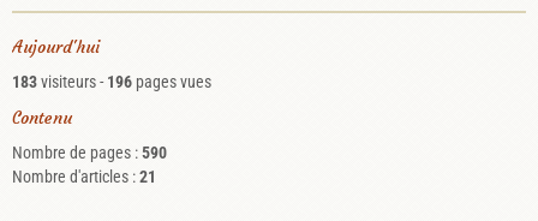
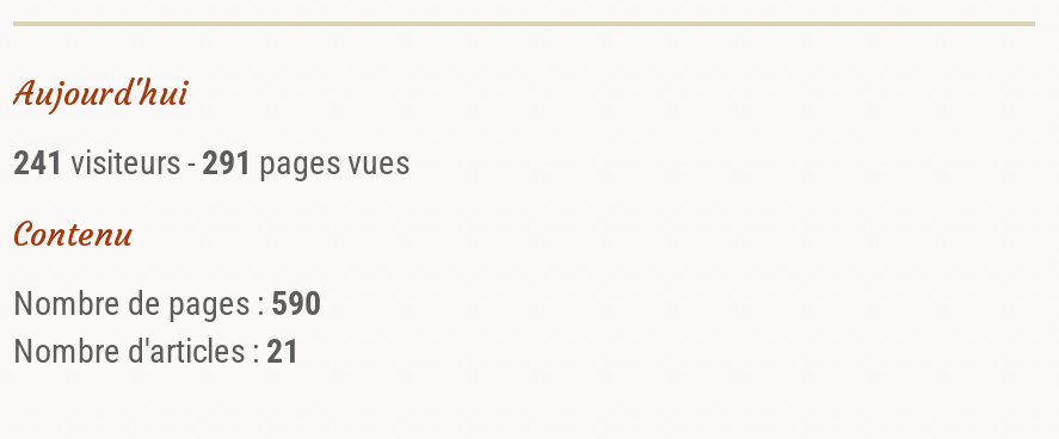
[12,71,211,91] 183 visiteurs - 196 pages vues -> [13,142,410,180] 241 visiteurs - 291 pages vues

